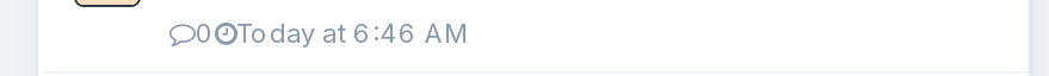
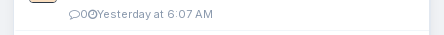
[236,17,468,50] Today at 6:46 AM -> [97,7,213,21] Yesterday at 6:07 AM

